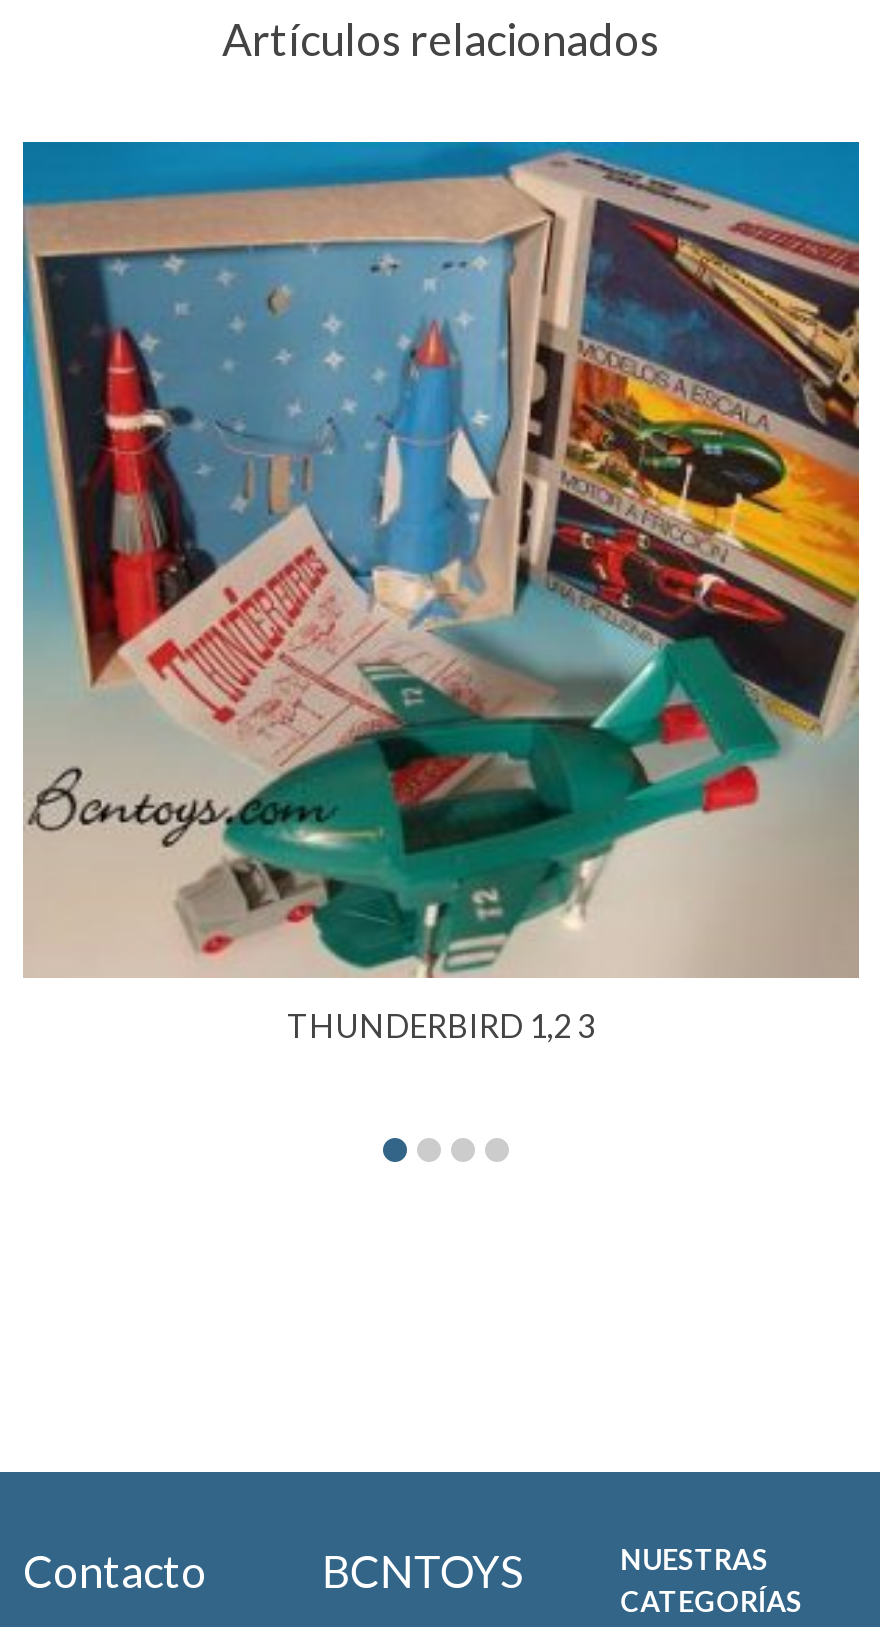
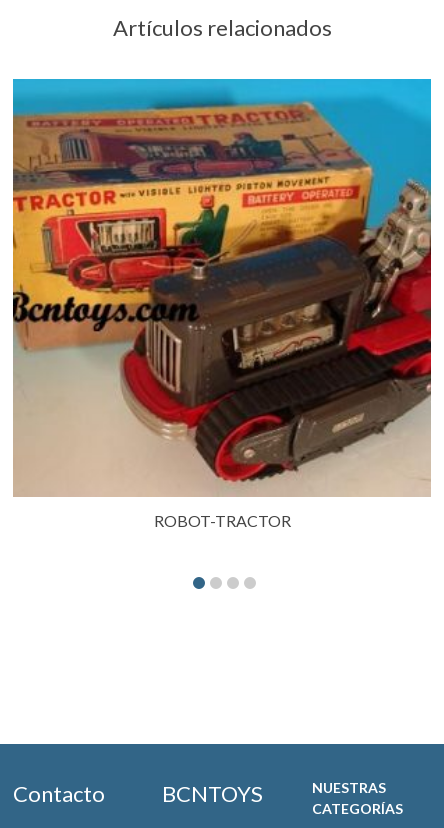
[21,142,861,1044] [image] | THUNDERBIRD 1,2 3 -> [12,79,432,530] [image] | ROBOT-TRACTOR

